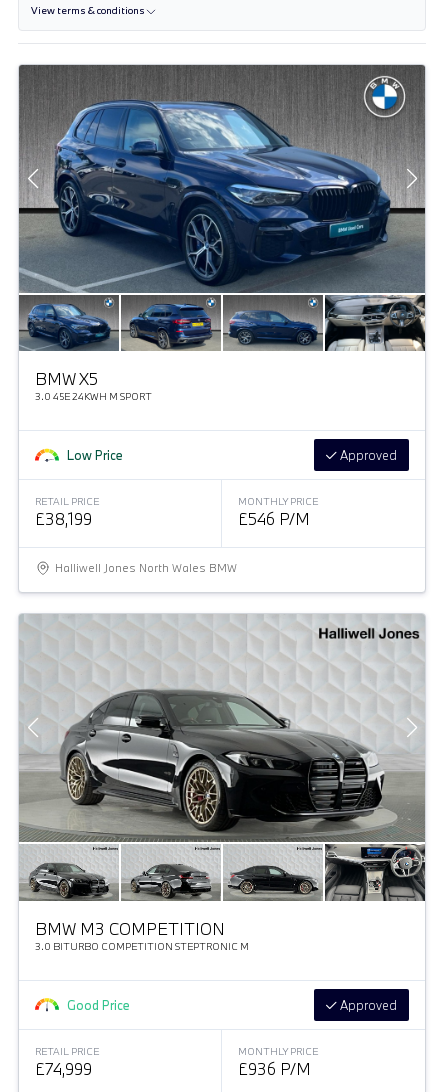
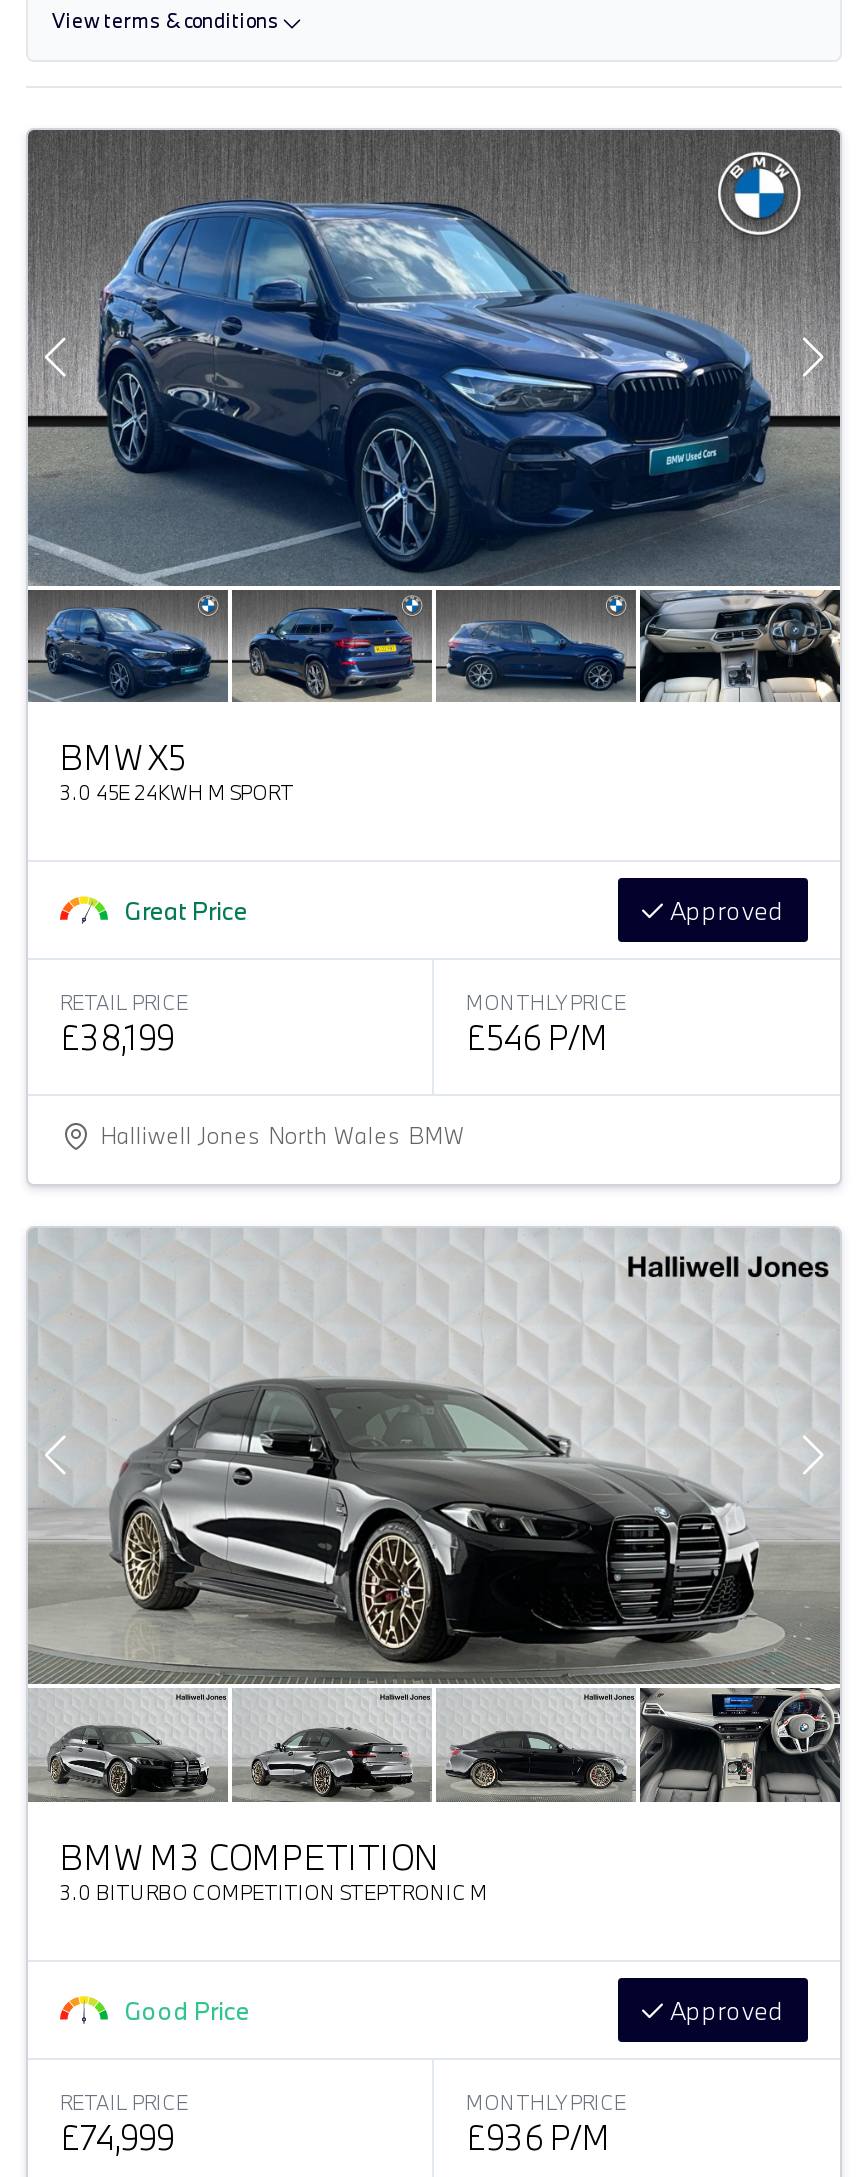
[67,447,123,463] Low Price -> [124,894,248,926] Great Price

